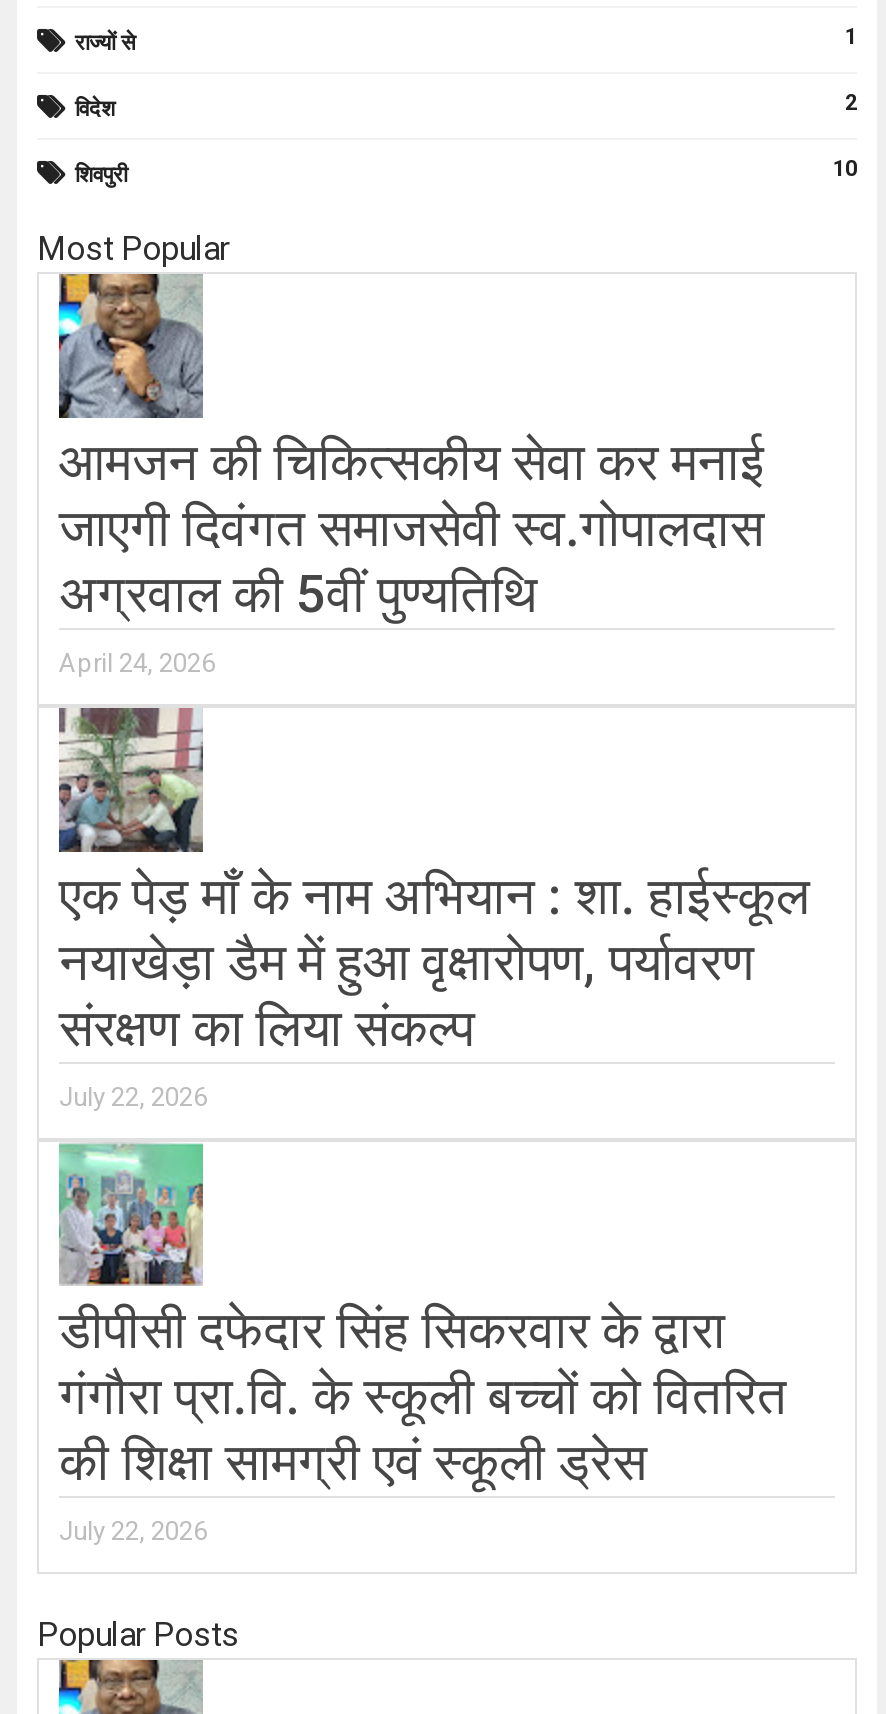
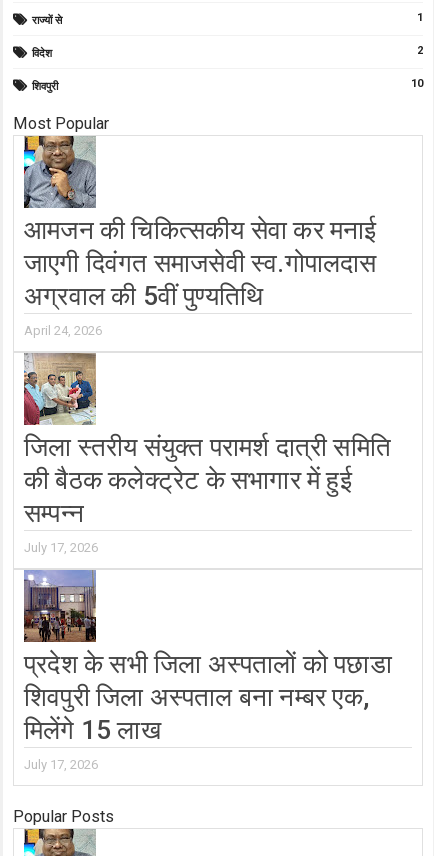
[57,708,810,1112] [image] | एक पेड़ माँ के नाम अभियान : शा. हाईस्कूल | नयाखेड़ा डैम में हुआ वृक्षारोपण, पर्यावरण | संरक्षण का लिया संकल्प | July 22, 2026 -> [23,352,391,555] [image] | जिला स्तरीय संयुक्त परामर्श दात्री समिति | की बैठक कलेक्ट्रेट के सभागार में हुई | सम्पन्न | July 17, 2026
[57,1142,787,1546] [image] | डीपीसी दफेदार सिंह सिकरवार के द्वारा | गंगौरा प्रा.वि. के स्कूली बच्चों को वितरित | की शिक्षा सामग्री एवं स्कूली ड्रेस | July 22, 2026 -> [23,569,392,772] [image] | प्रदेश के सभी जिला अस्पतालों को पछाडा | शिवपुरी जिला अस्पताल बना नम्बर एक, | मिलेंगे 15 लाख | July 17, 2026

